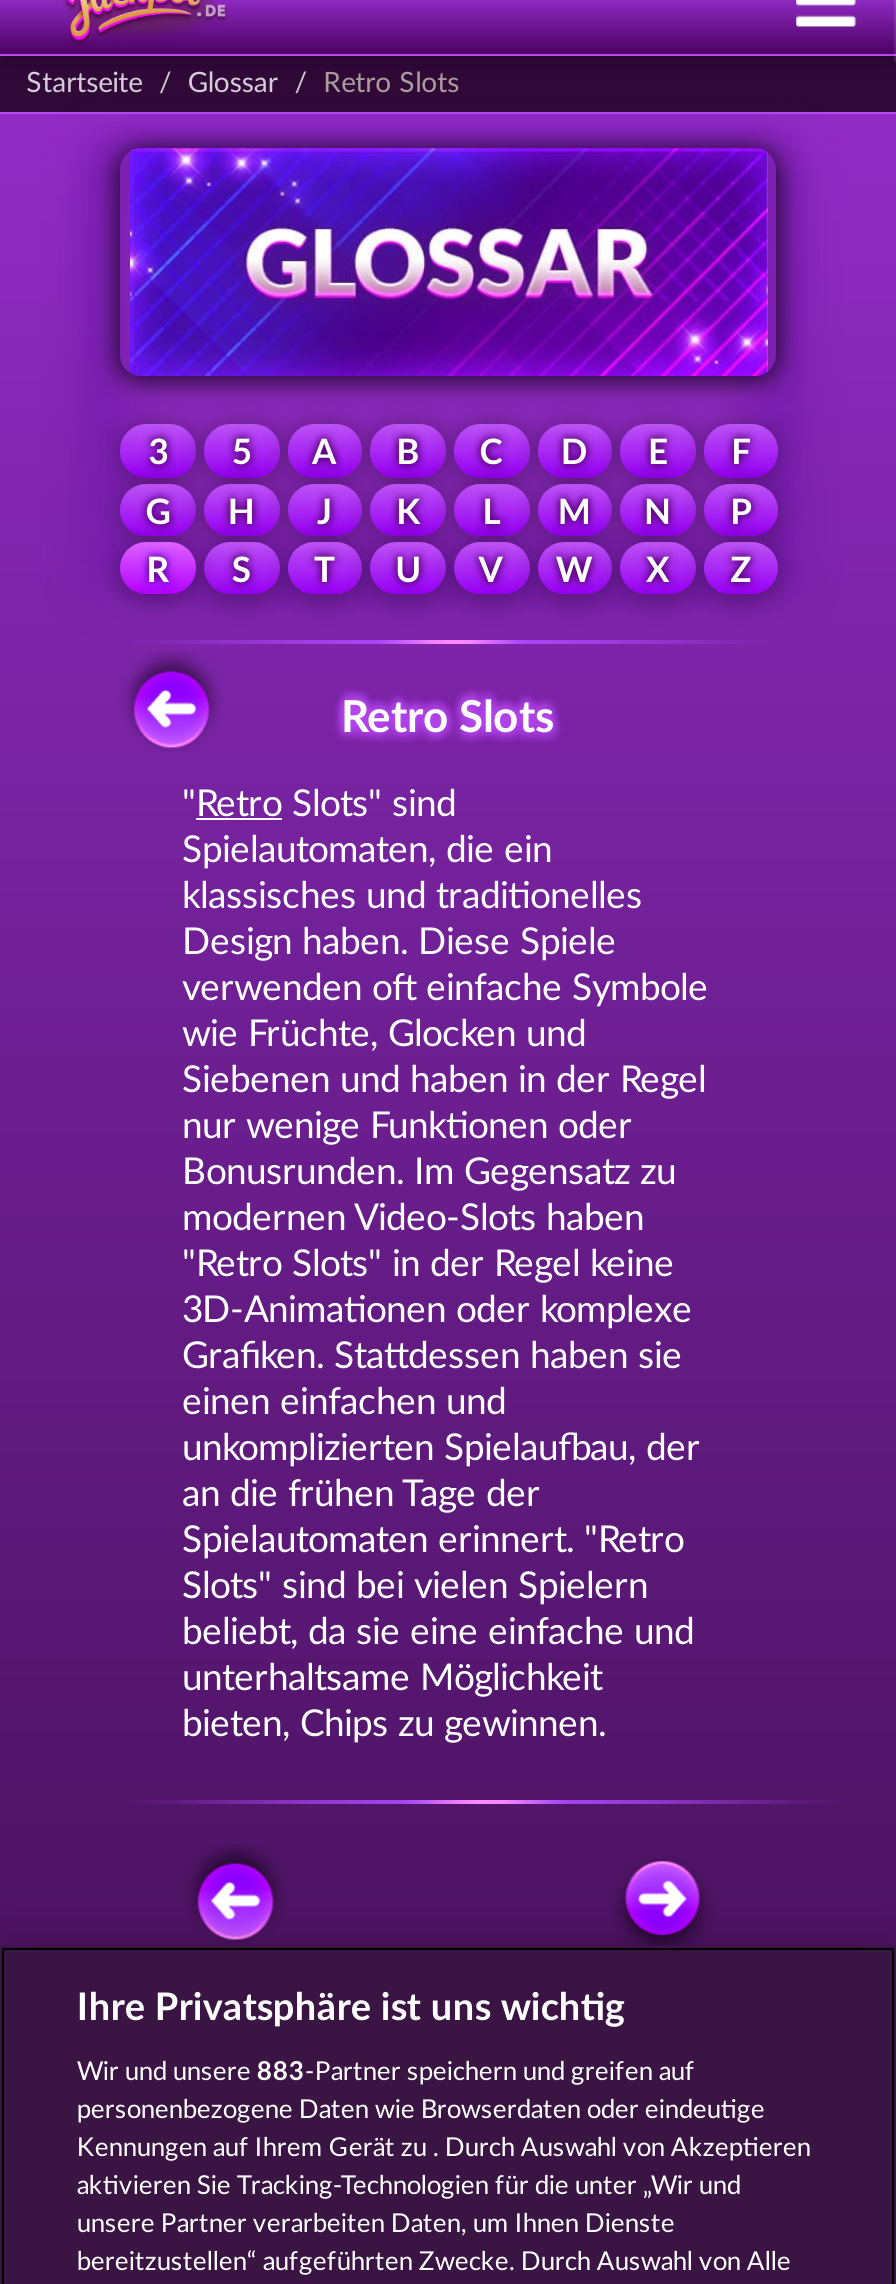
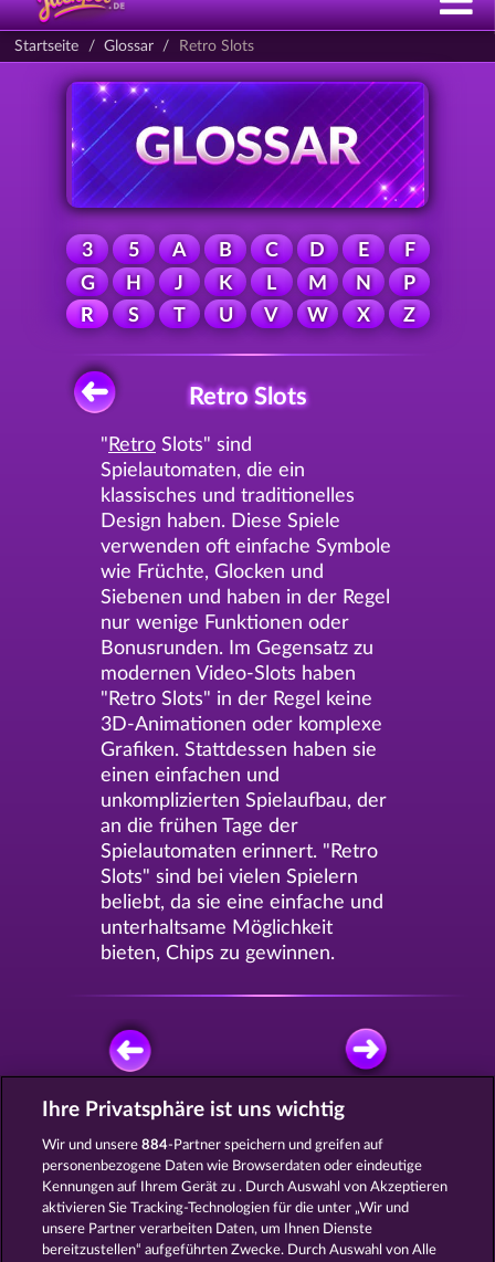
[77,2060,695,2086] Wir und unsere 883-Partner speichern und greifen auf -> [42,1138,384,1153] Wir und unsere 884-Partner speichern und greifen auf

